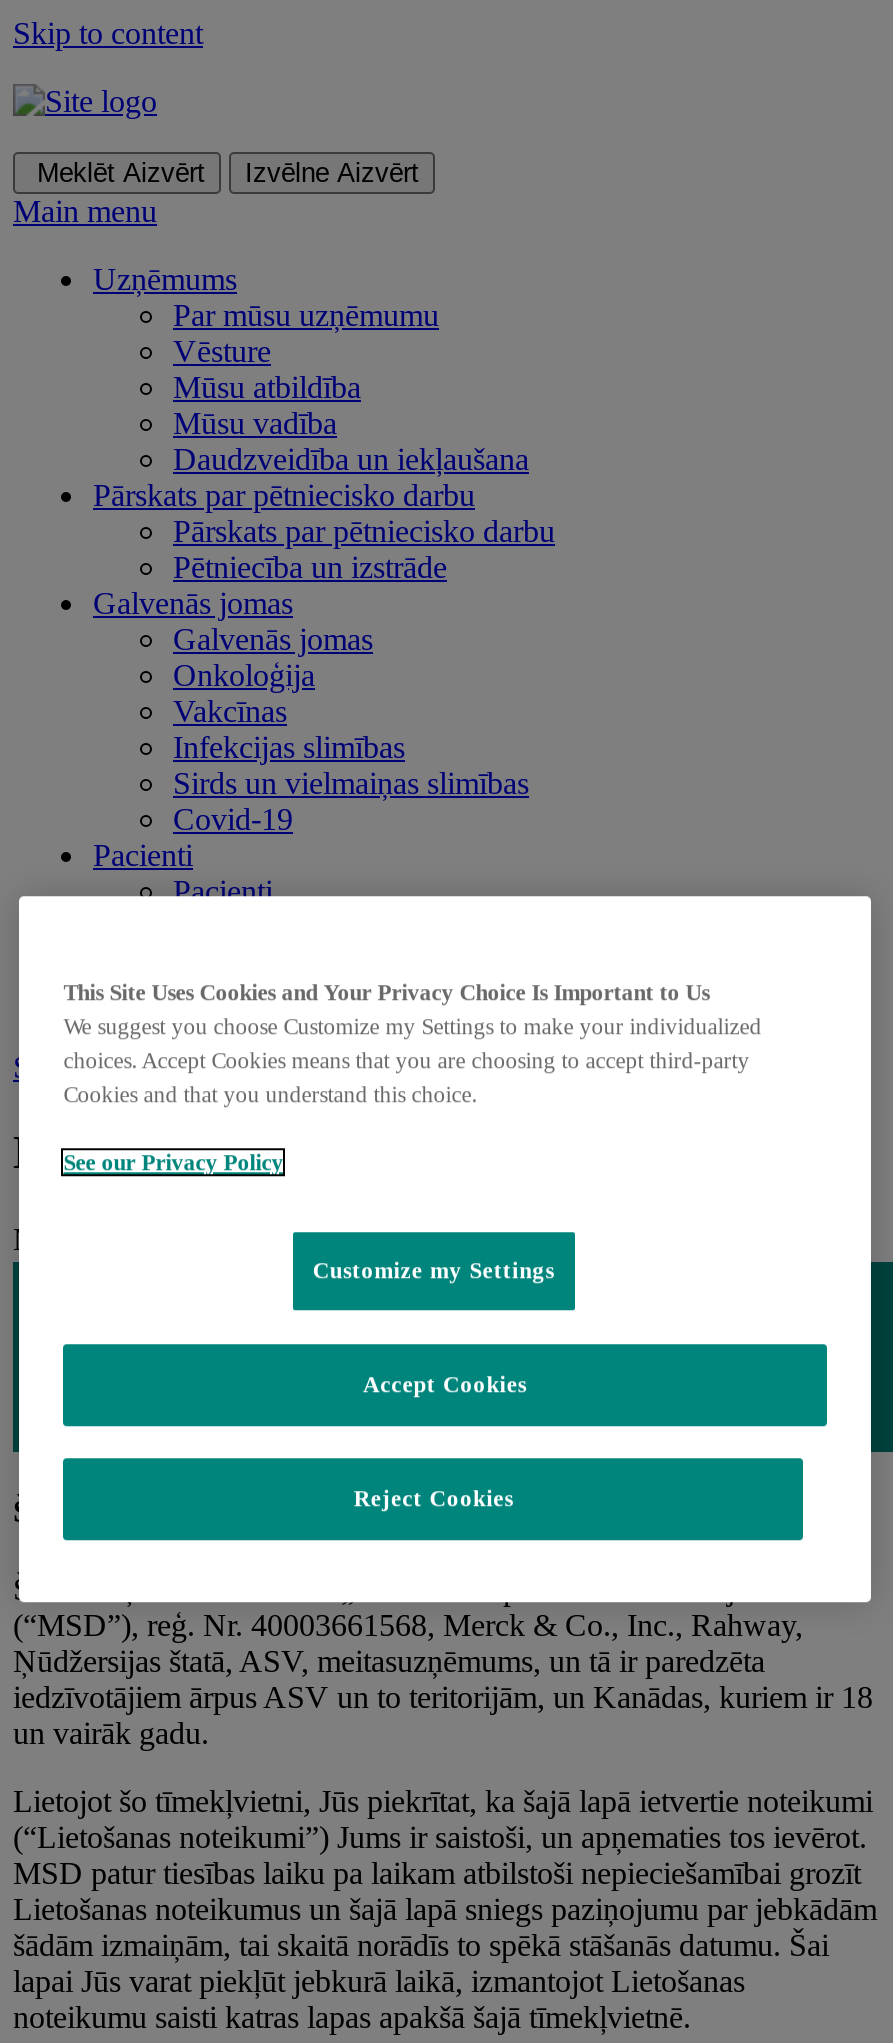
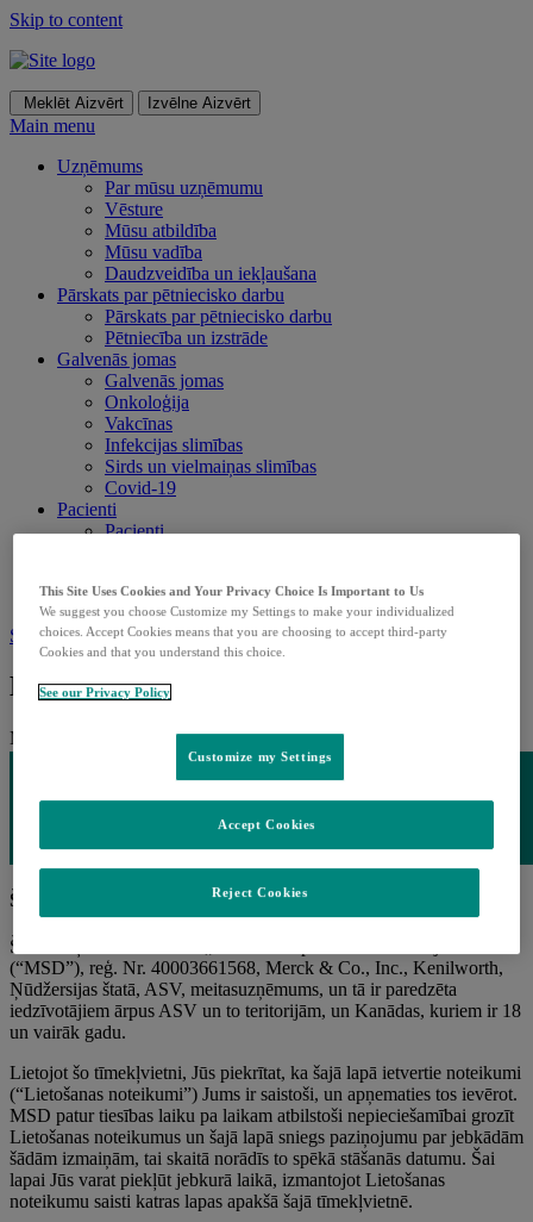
[13,1609,803,1643] (“MSD”), reģ. Nr. 40003661568, Merck & Co., Inc., Rahway, -> [10,958,503,978] (“MSD”), reģ. Nr. 40003661568, Merck & Co., Inc., Kenilworth,

